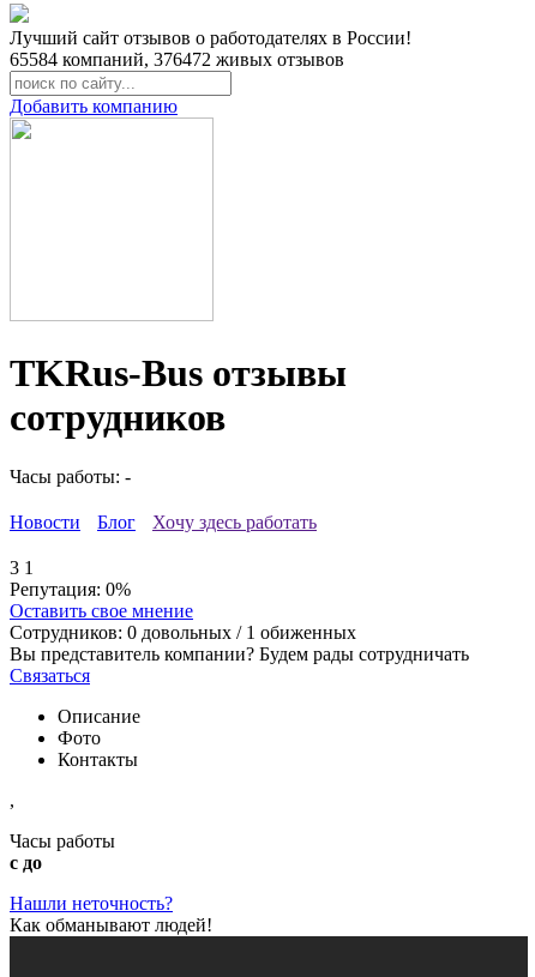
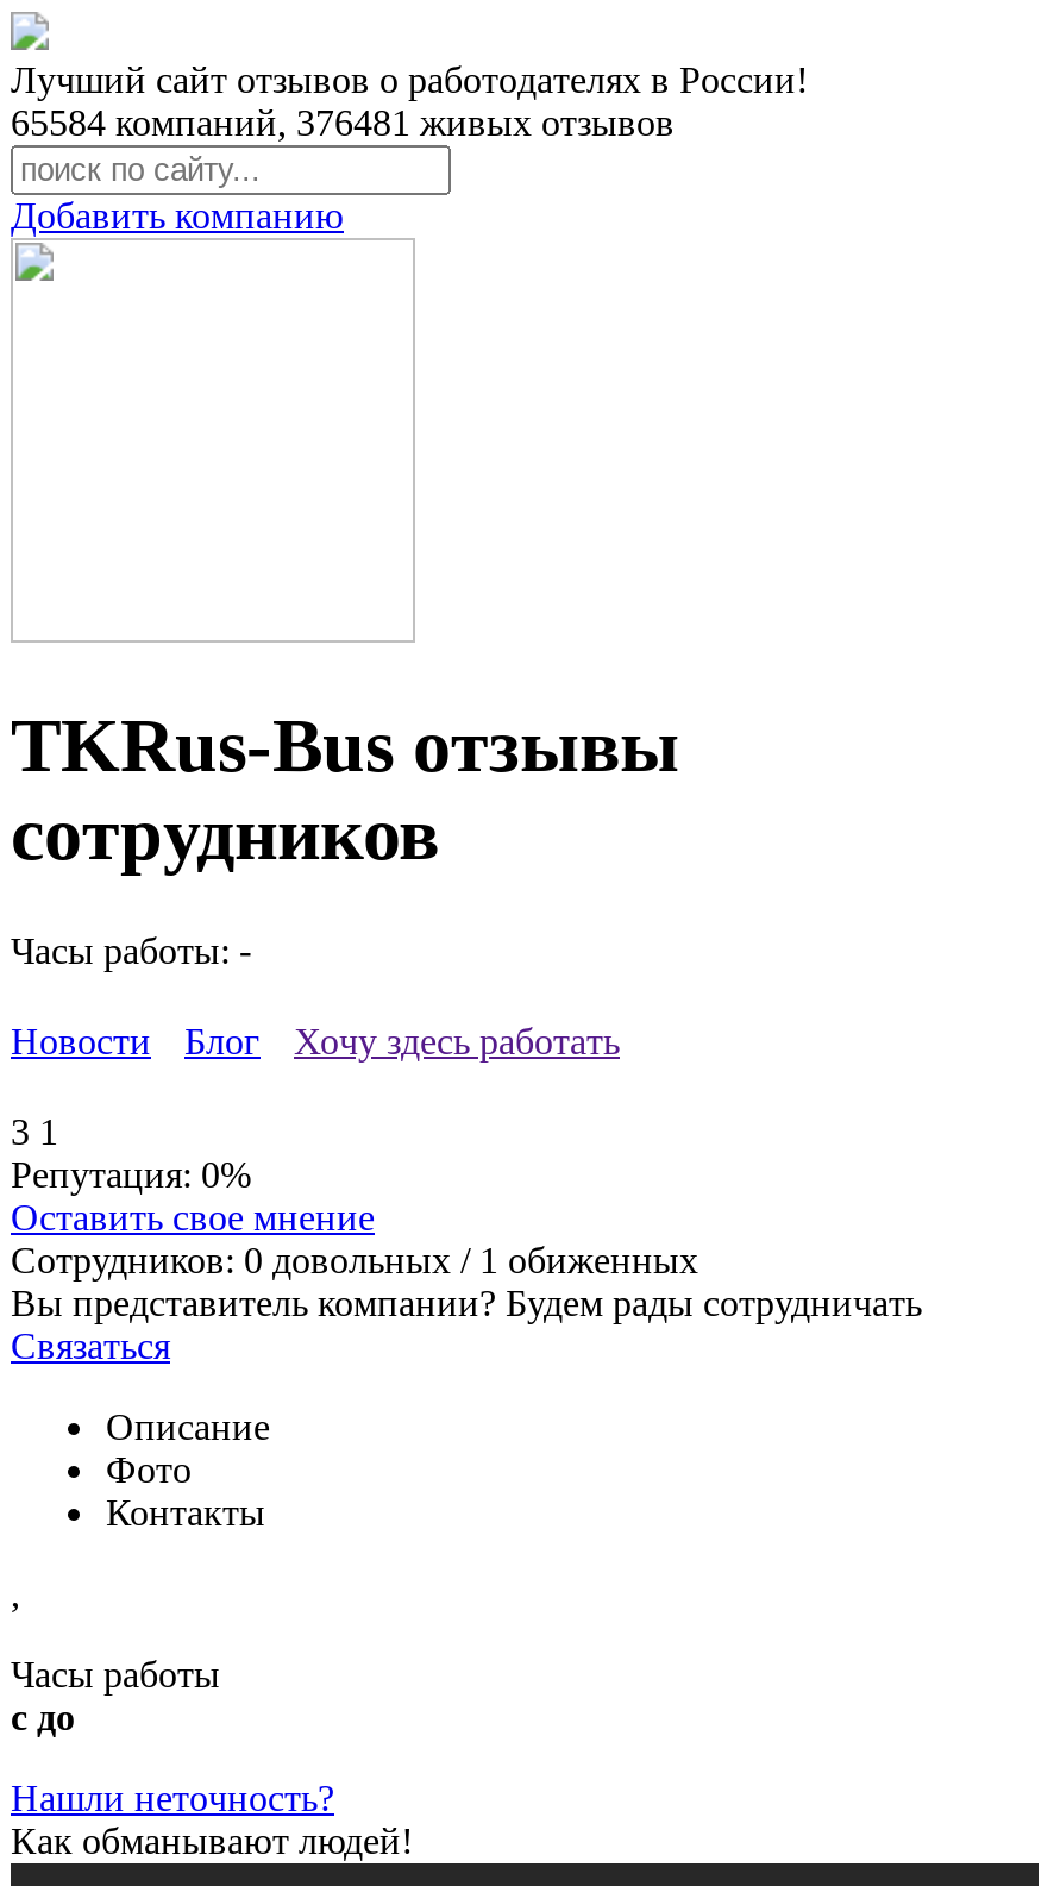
[10,49,344,70] 65584 компаний, 376472живых отзывов -> [11,102,675,143] 65584 компаний, 376481живых отзывов

